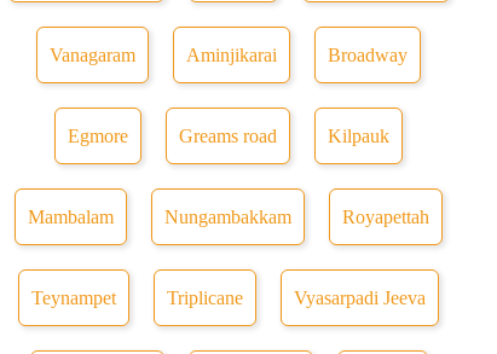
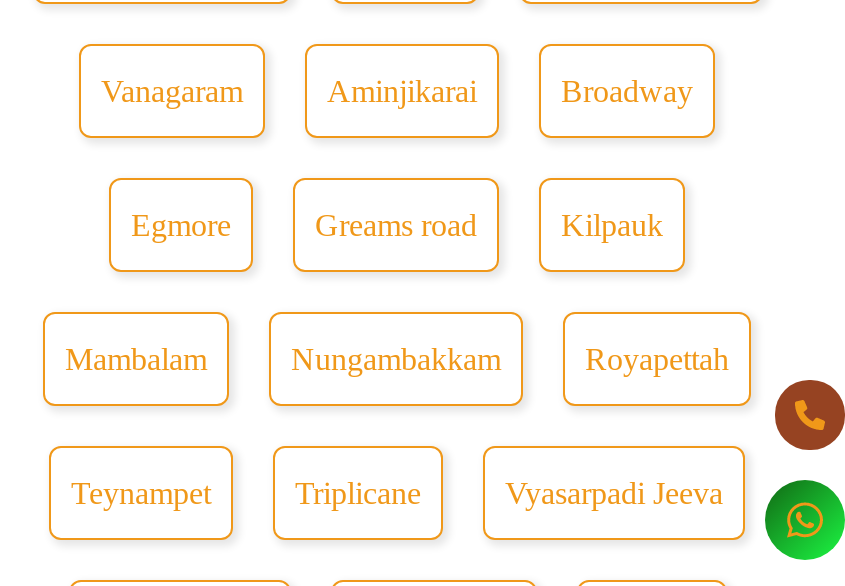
none -> [773,378,839,452] [image]
none -> [763,478,839,562] [image]

